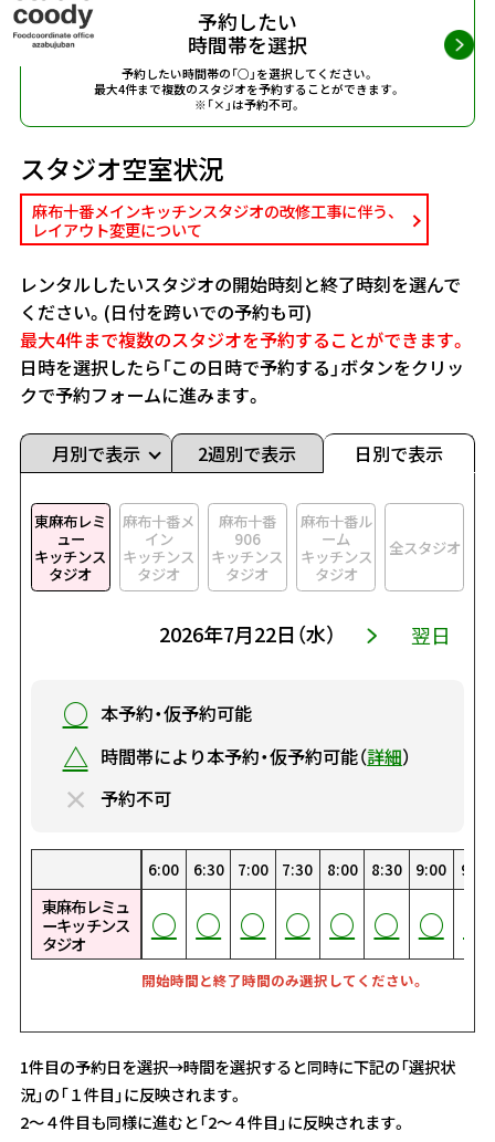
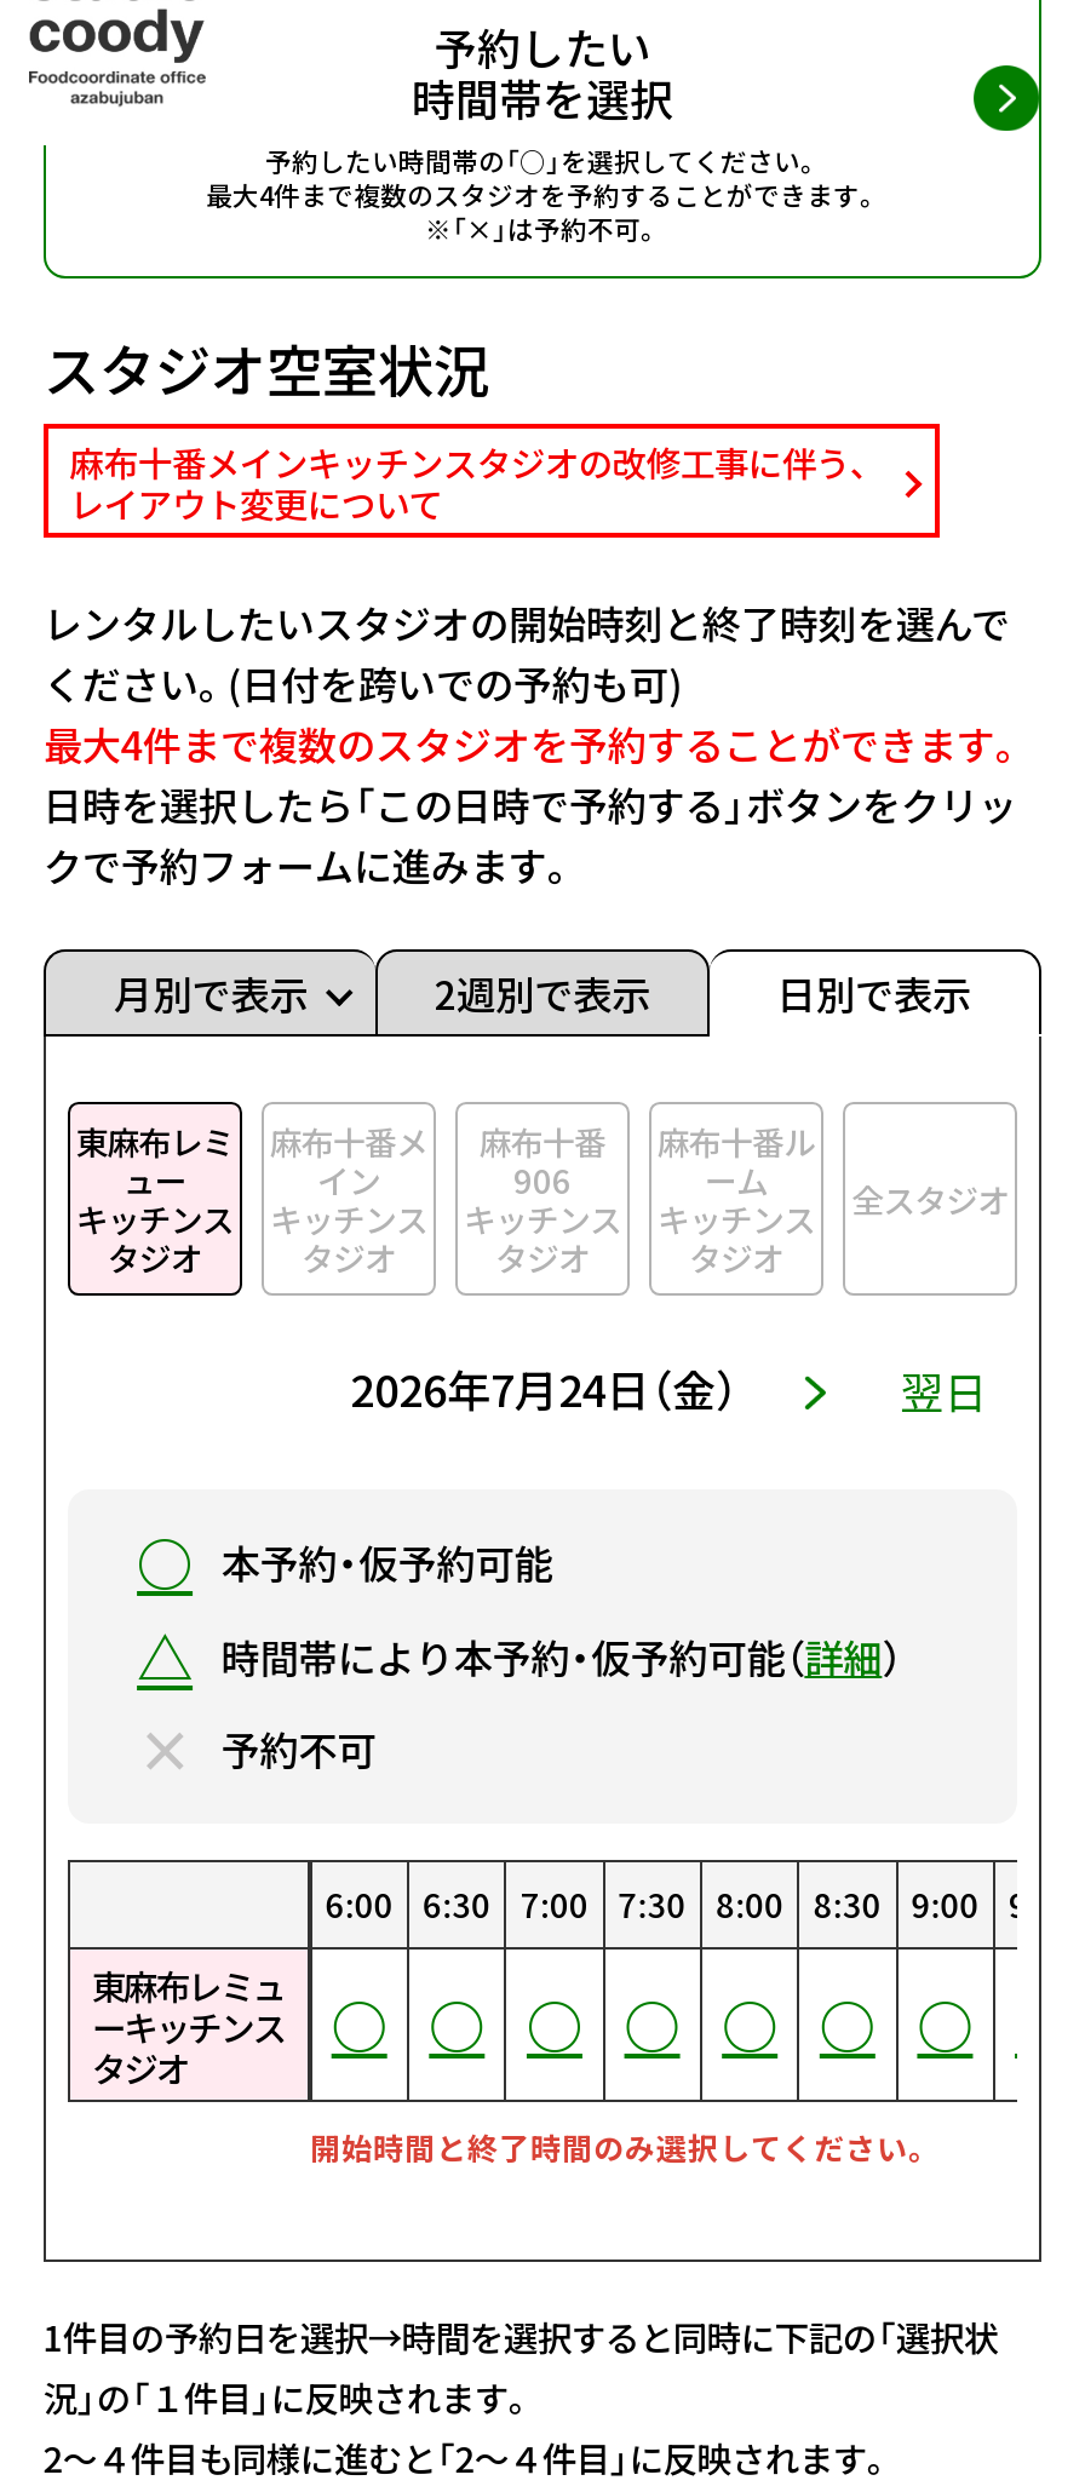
[160,619,336,648] 2026年7月22日（水） -> [350,1356,737,1419] 2026年7月24日（金）

